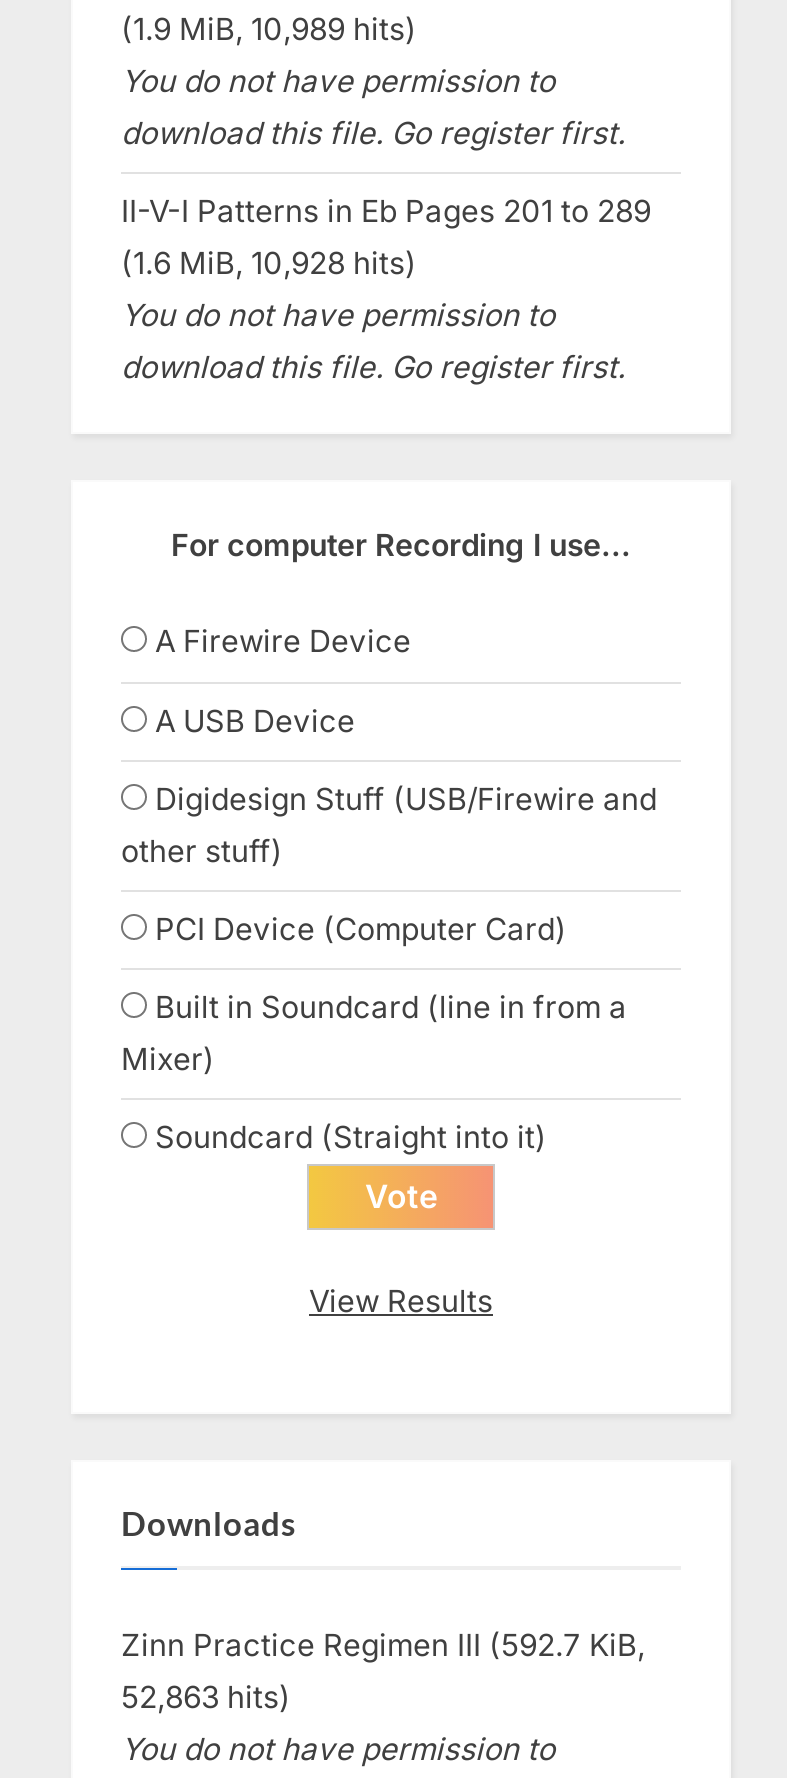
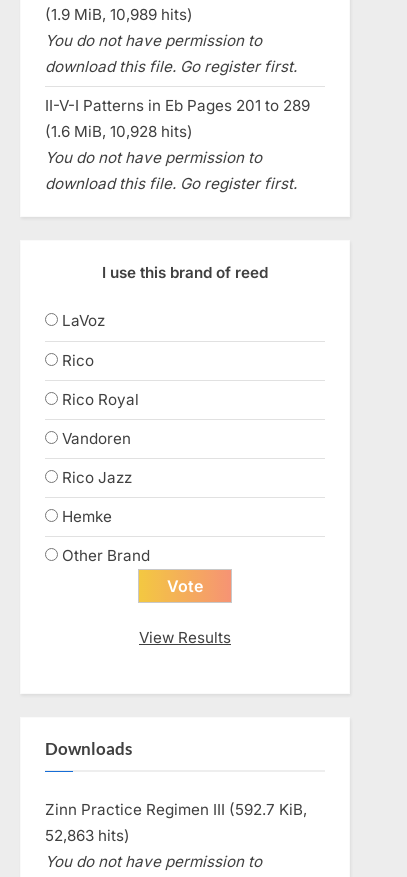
[121,525,657,1156] For computer Recording I use... | A Firewire Device | A USB Device | Digidesign Stuff (USB/Firewire and | other stuff) | PCI Device (Computer Card) | Built in Soundcard (line in from a | Mixer) | Soundcard (Straight into it) -> [62,263,268,565] I use this brand of reed | LaVoz | Rico | Rico Royal | Vandoren | Rico Jazz | Hemke | Other Brand

